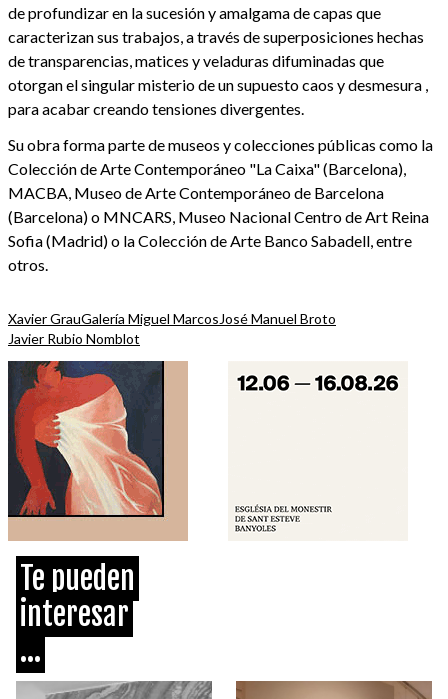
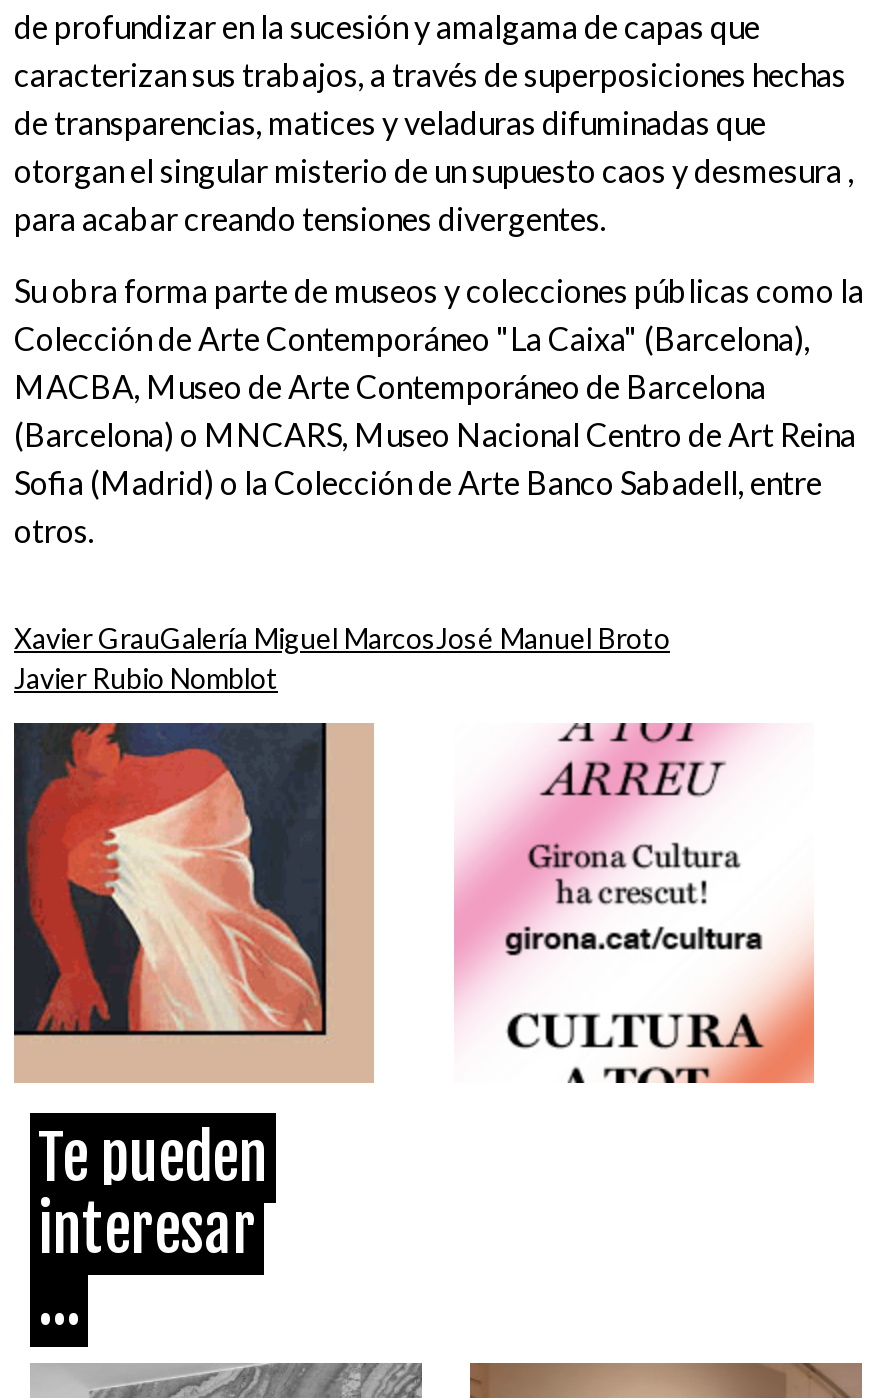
[229,362,408,542] [image] -> [454,722,816,1086] [image]

